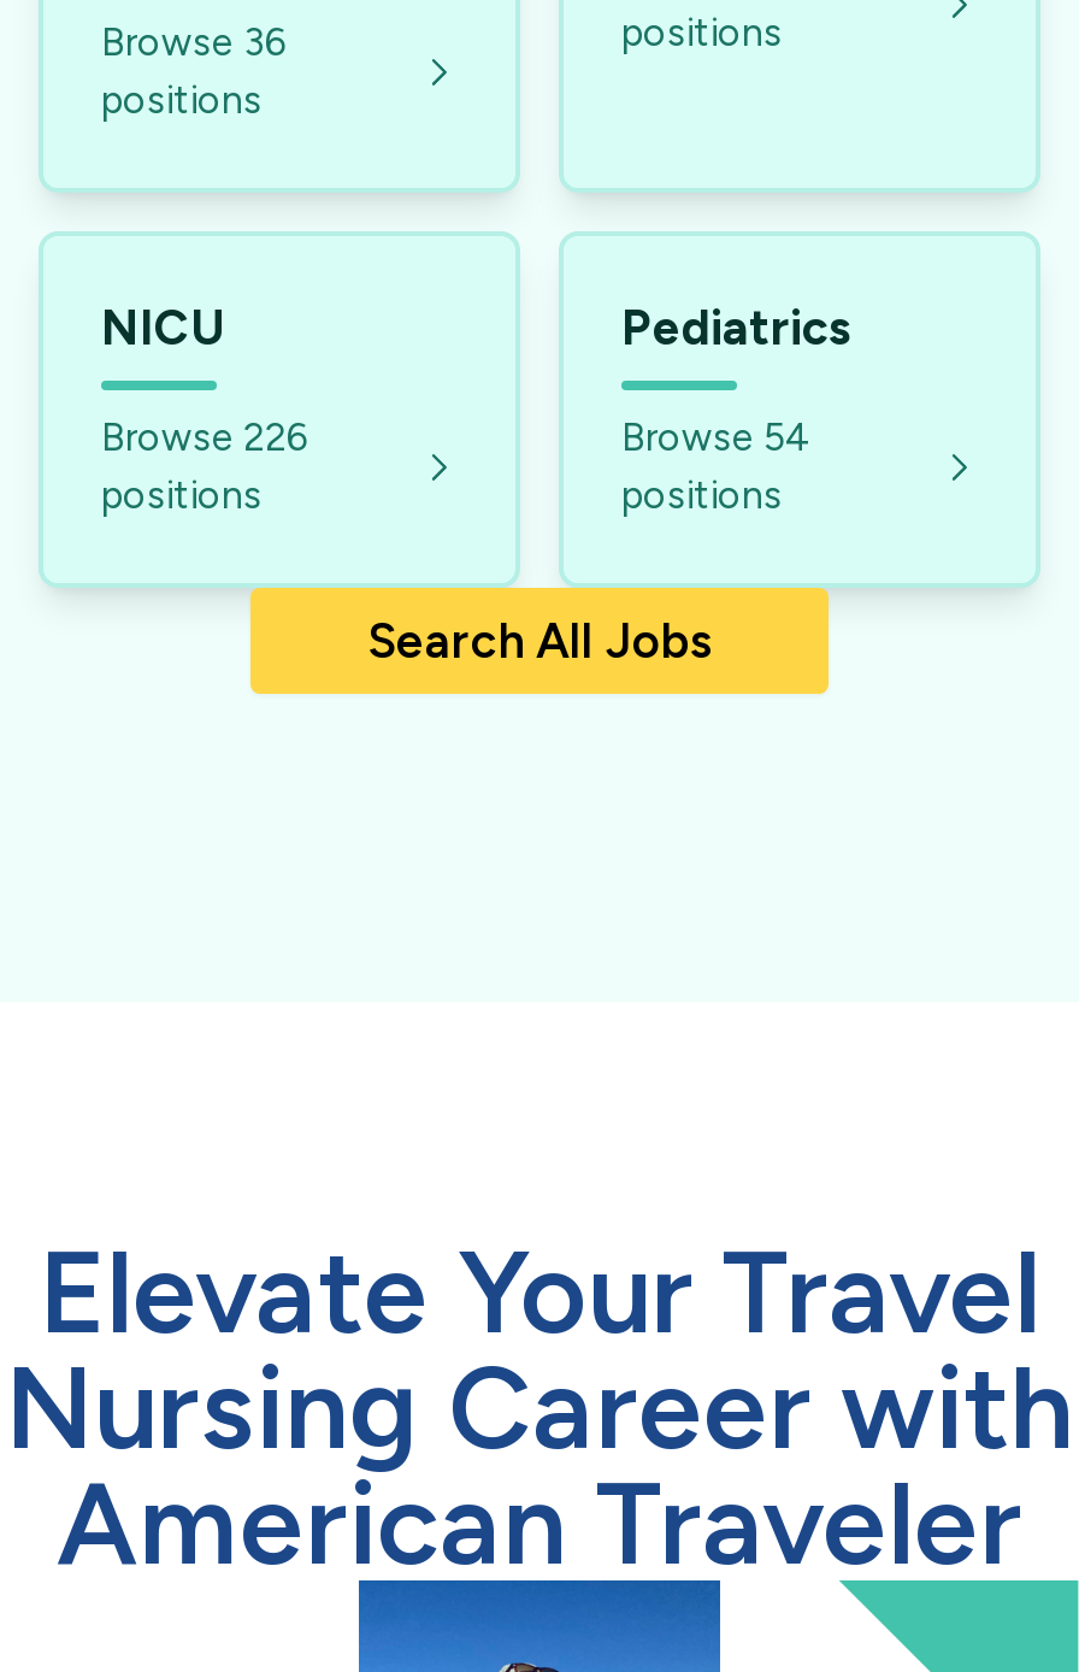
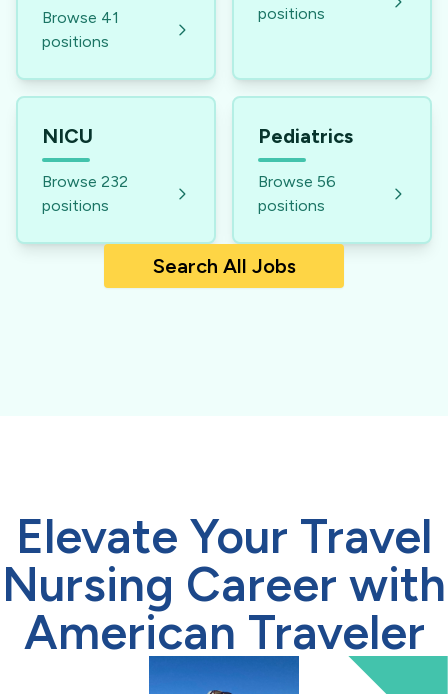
[101,19,289,65] Browse 36 -> [42,8,119,27] Browse 41
[101,414,311,460] Browse 226 -> [42,172,128,191] Browse 232
[621,414,812,460] Browse 54 -> [258,172,336,191] Browse 56

